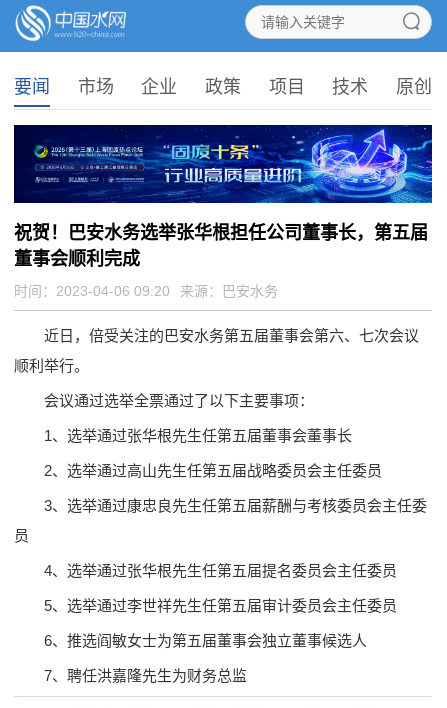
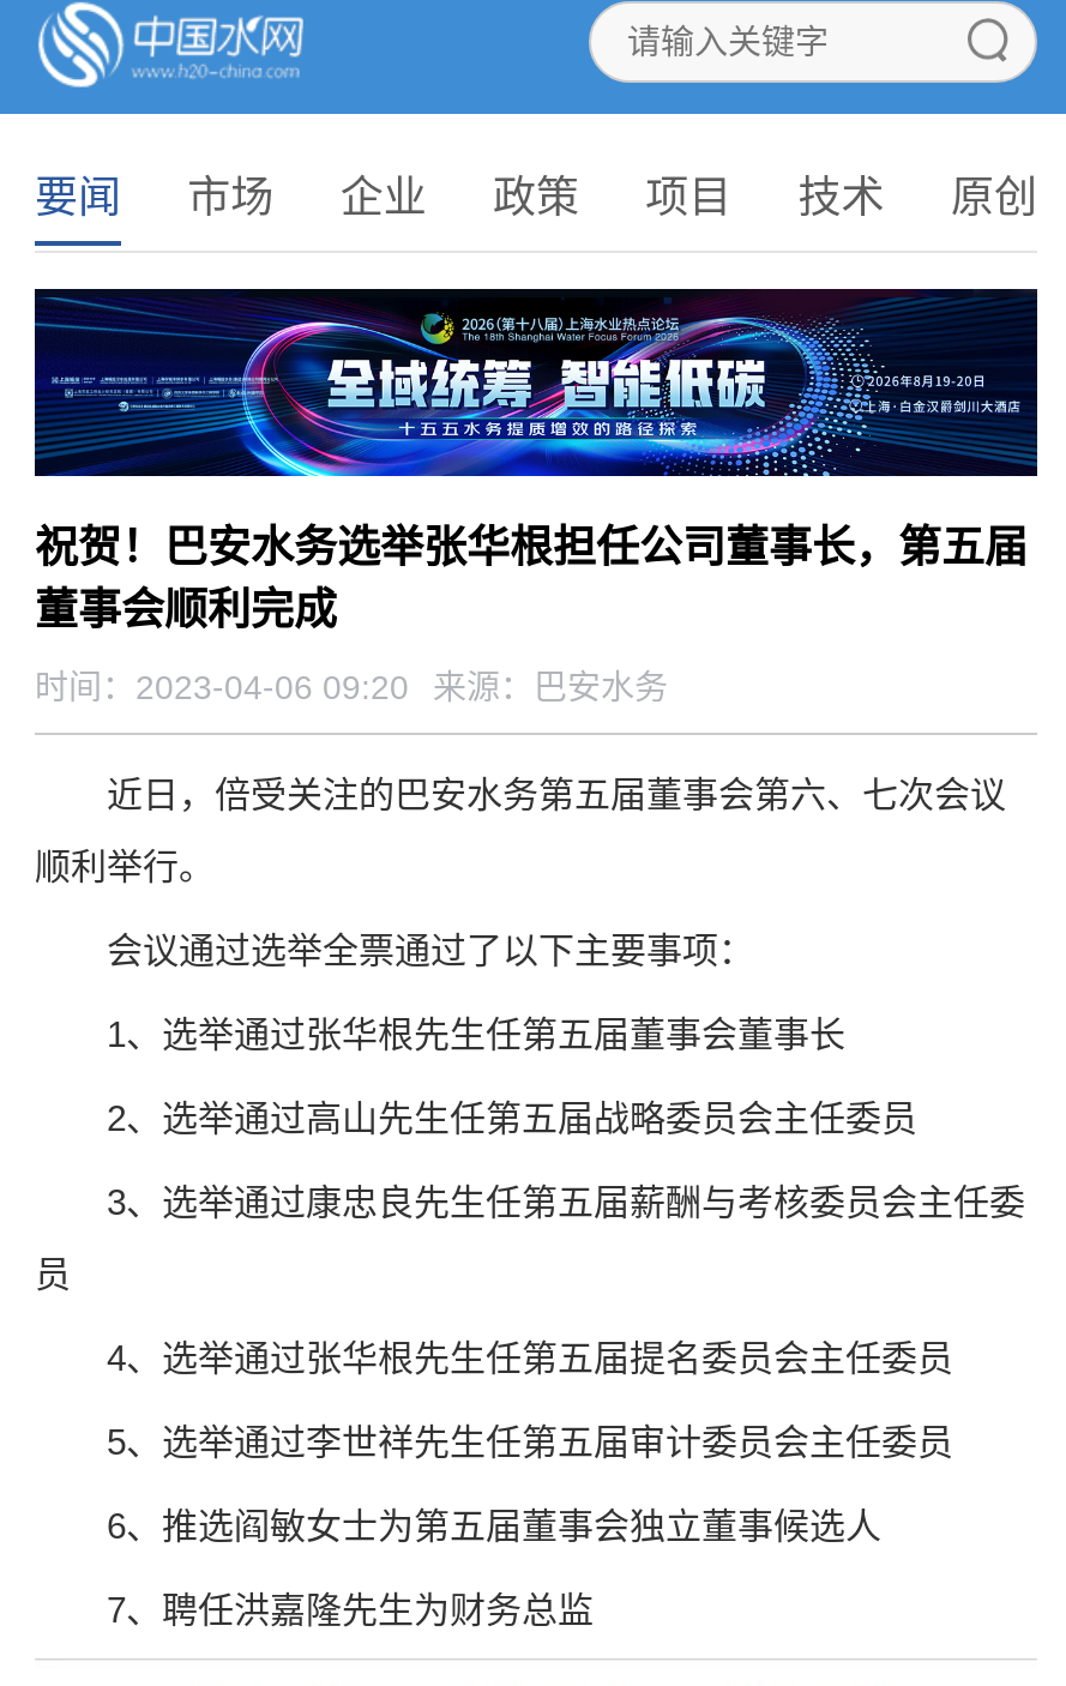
[16,125,433,204] [image] -> [35,289,1040,478] [image]

